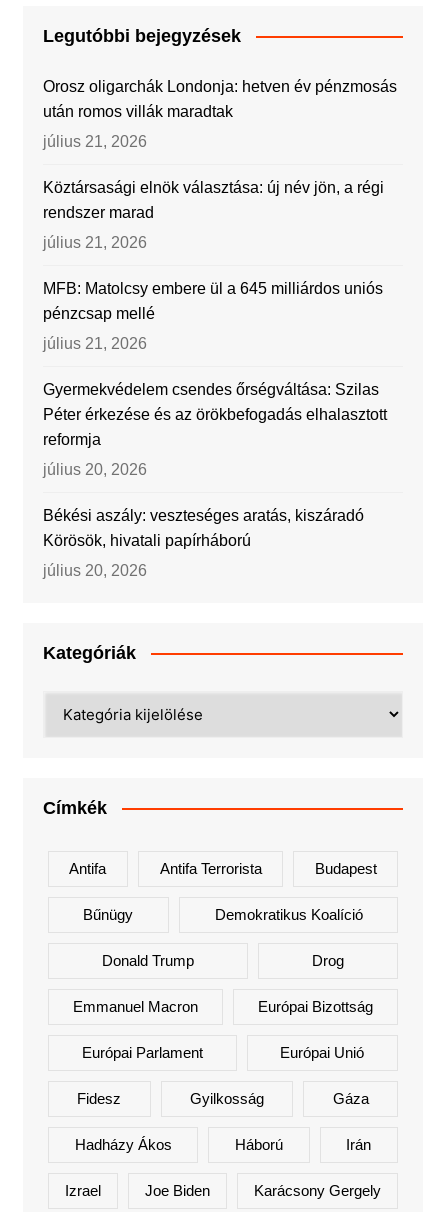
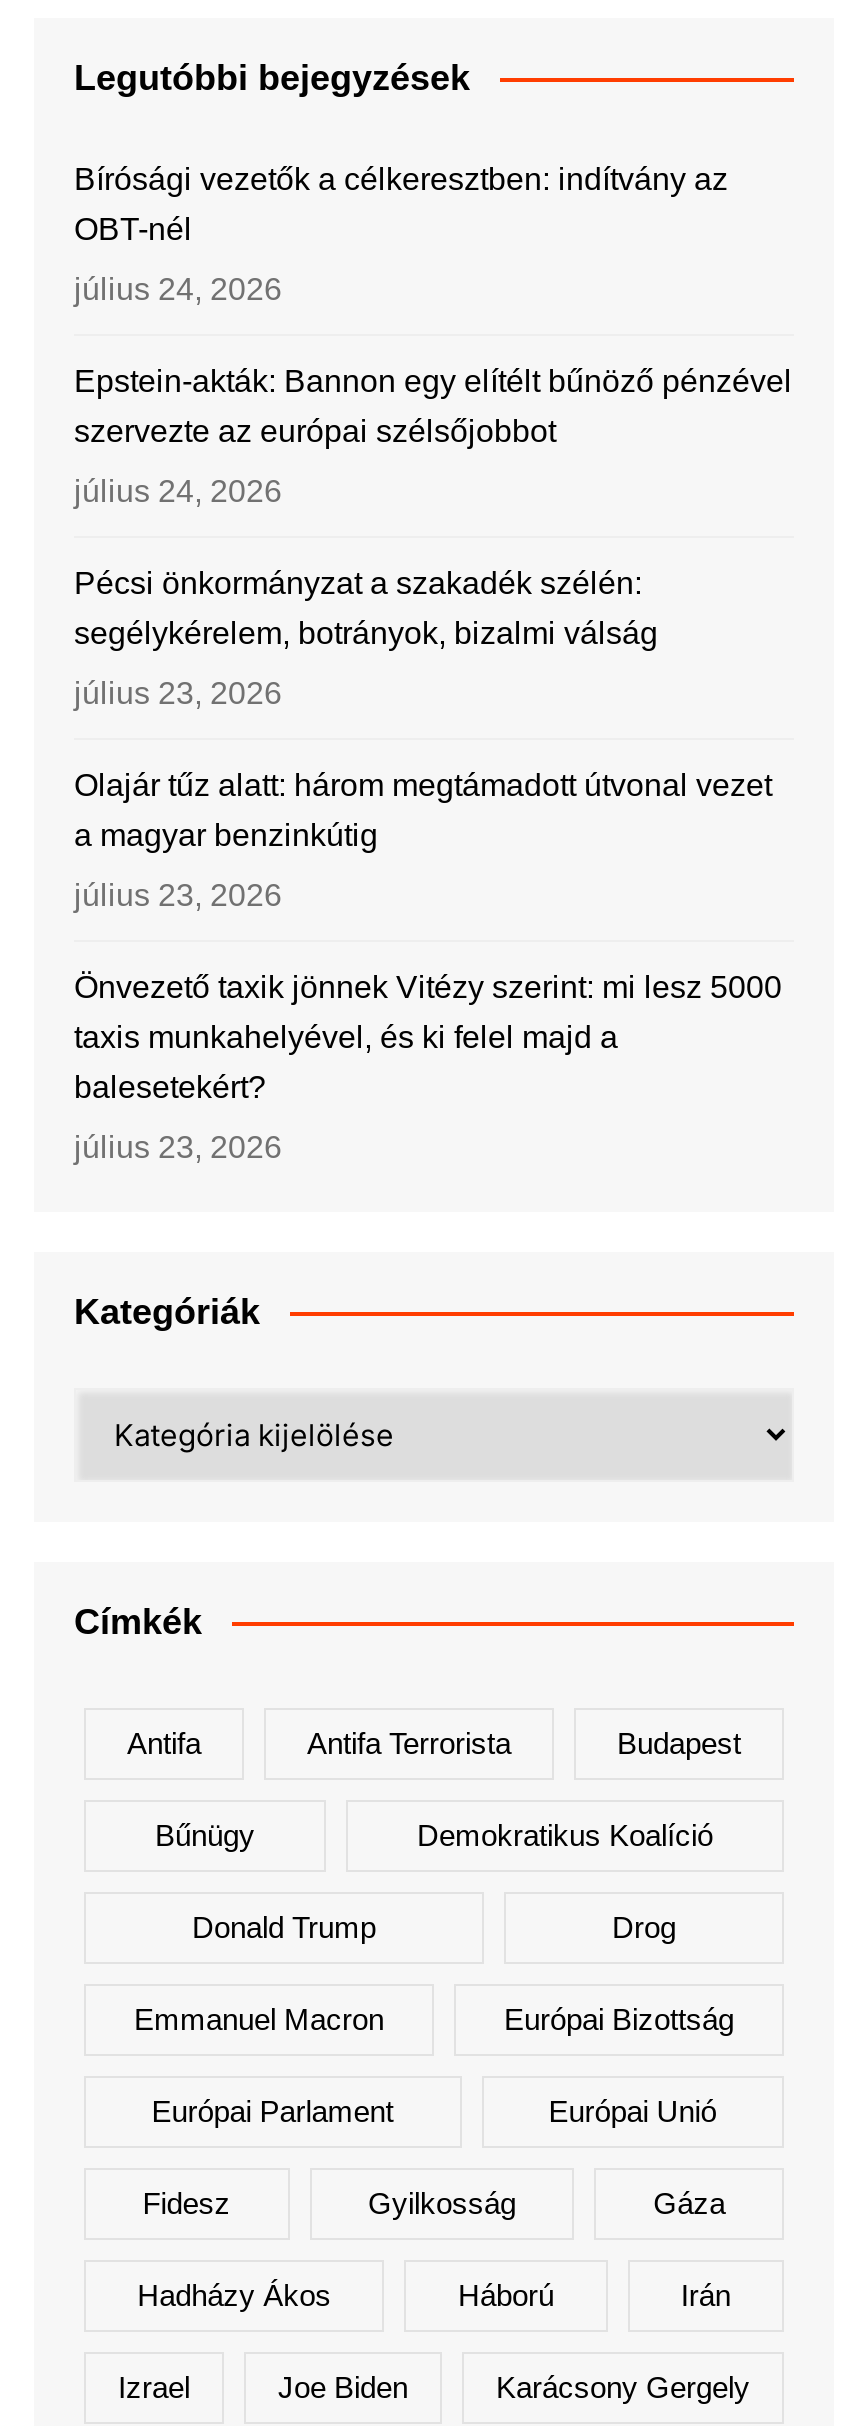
[43,78,397,95] Orosz oligarchák Londonja: hetven év pénzmosás -> [74,162,728,196] Bírósági vezetők a célkeresztben: indítvány az
[43,103,233,120] után romos villák maradtak -> [74,212,192,246] OBT-nél
[43,133,147,150] július 21, 2026 -> [74,272,282,306] július 24, 2026
[43,179,384,196] Köztársasági elnök választása: új név jön, a régi -> [74,364,792,398] Epstein-akták: Bannon egy elítélt bűnöző pénzével
[43,204,154,221] rendszer marad -> [74,414,556,448] szervezte az európai szélsőjobbot
[43,234,147,251] július 21, 2026 -> [74,474,282,508] július 24, 2026
[43,280,383,297] MFB: Matolcsy embere ül a 645 milliárdos uniós -> [74,566,642,600] Pécsi önkormányzat a szakadék szélén:
[43,305,155,322] pénzcsap mellé -> [74,616,658,650] segélykérelem, botrányok, bizalmi válság
[43,335,147,352] július 21, 2026 -> [74,676,282,710] július 23, 2026
[43,381,379,398] Gyermekvédelem csendes őrségváltása: Szilas -> [74,768,772,802] Olajár tűz alatt: három megtámadott útvonal vezet
[43,406,387,423] Péter érkezése és az örökbefogadás elhalasztott -> [74,818,378,852] a magyar benzinkútig
[43,431,101,448] reformja -> [74,878,282,912] július 23, 2026
[43,461,147,478] július 20, 2026 -> [74,970,782,1004] Önvezető taxik jönnek Vitézy szerint: mi lesz 5000
[43,507,364,524] Békési aszály: veszteséges aratás, kiszáradó -> [74,1020,618,1054] taxis munkahelyével, és ki felel majd a
[43,532,251,549] Körösök, hivatali papírháború -> [74,1070,266,1104] balesetekért?
[43,562,147,579] július 20, 2026 -> [74,1130,282,1164] július 23, 2026

